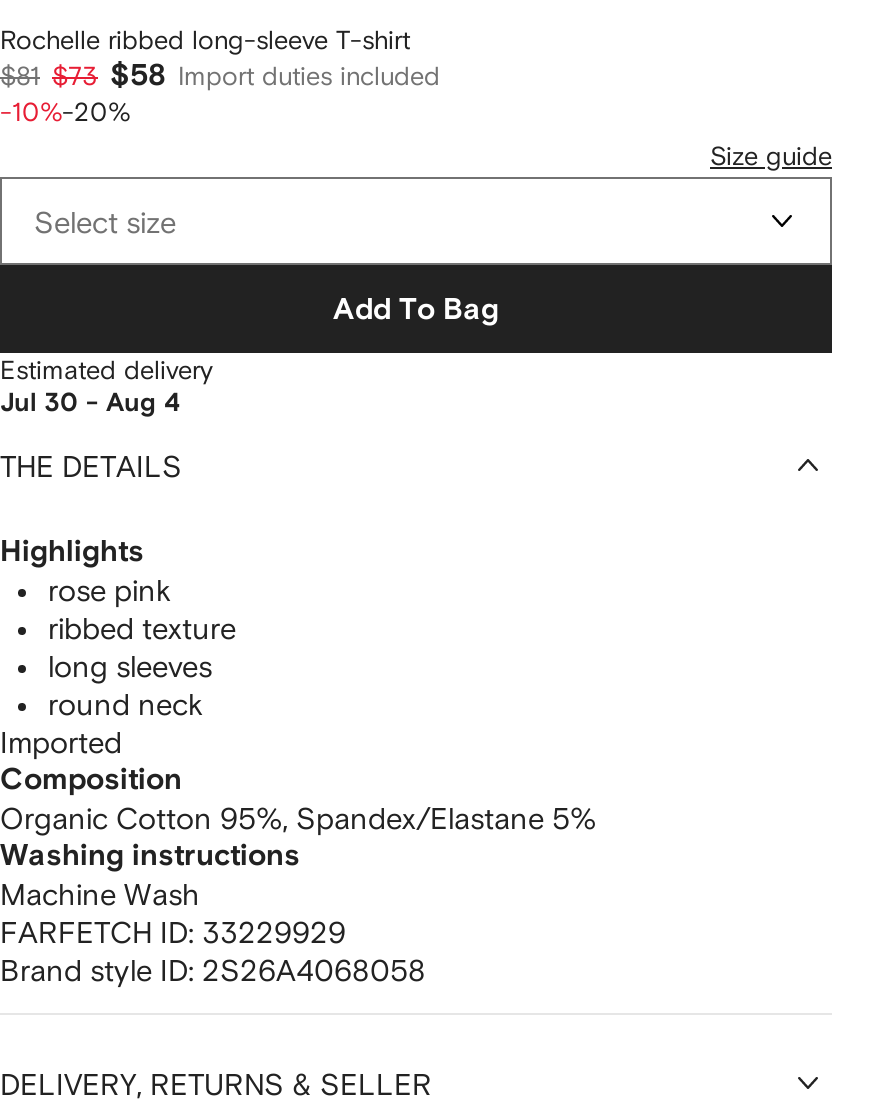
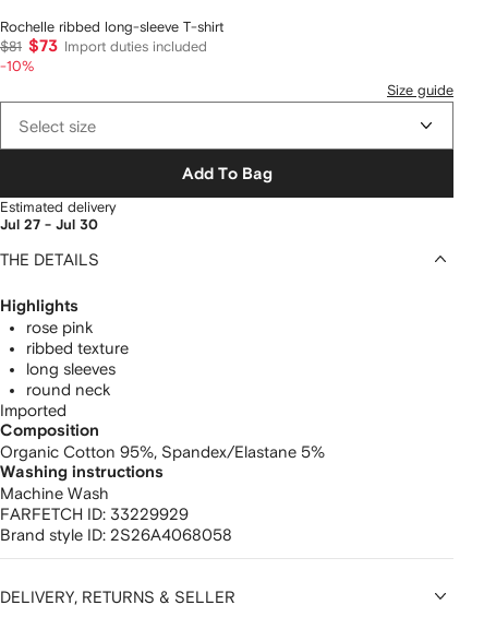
[0,61,440,125] $81 $73 $58 Import duties included | -10%-20% -> [0,38,207,73] $81 $73 Import duties included | -10%
[0,391,180,417] Jul 30 - Aug 4 -> [0,219,98,233] Jul 27 - Jul 30

